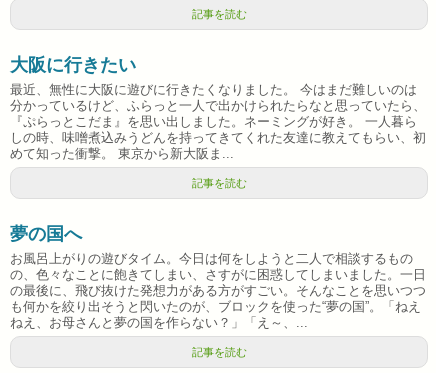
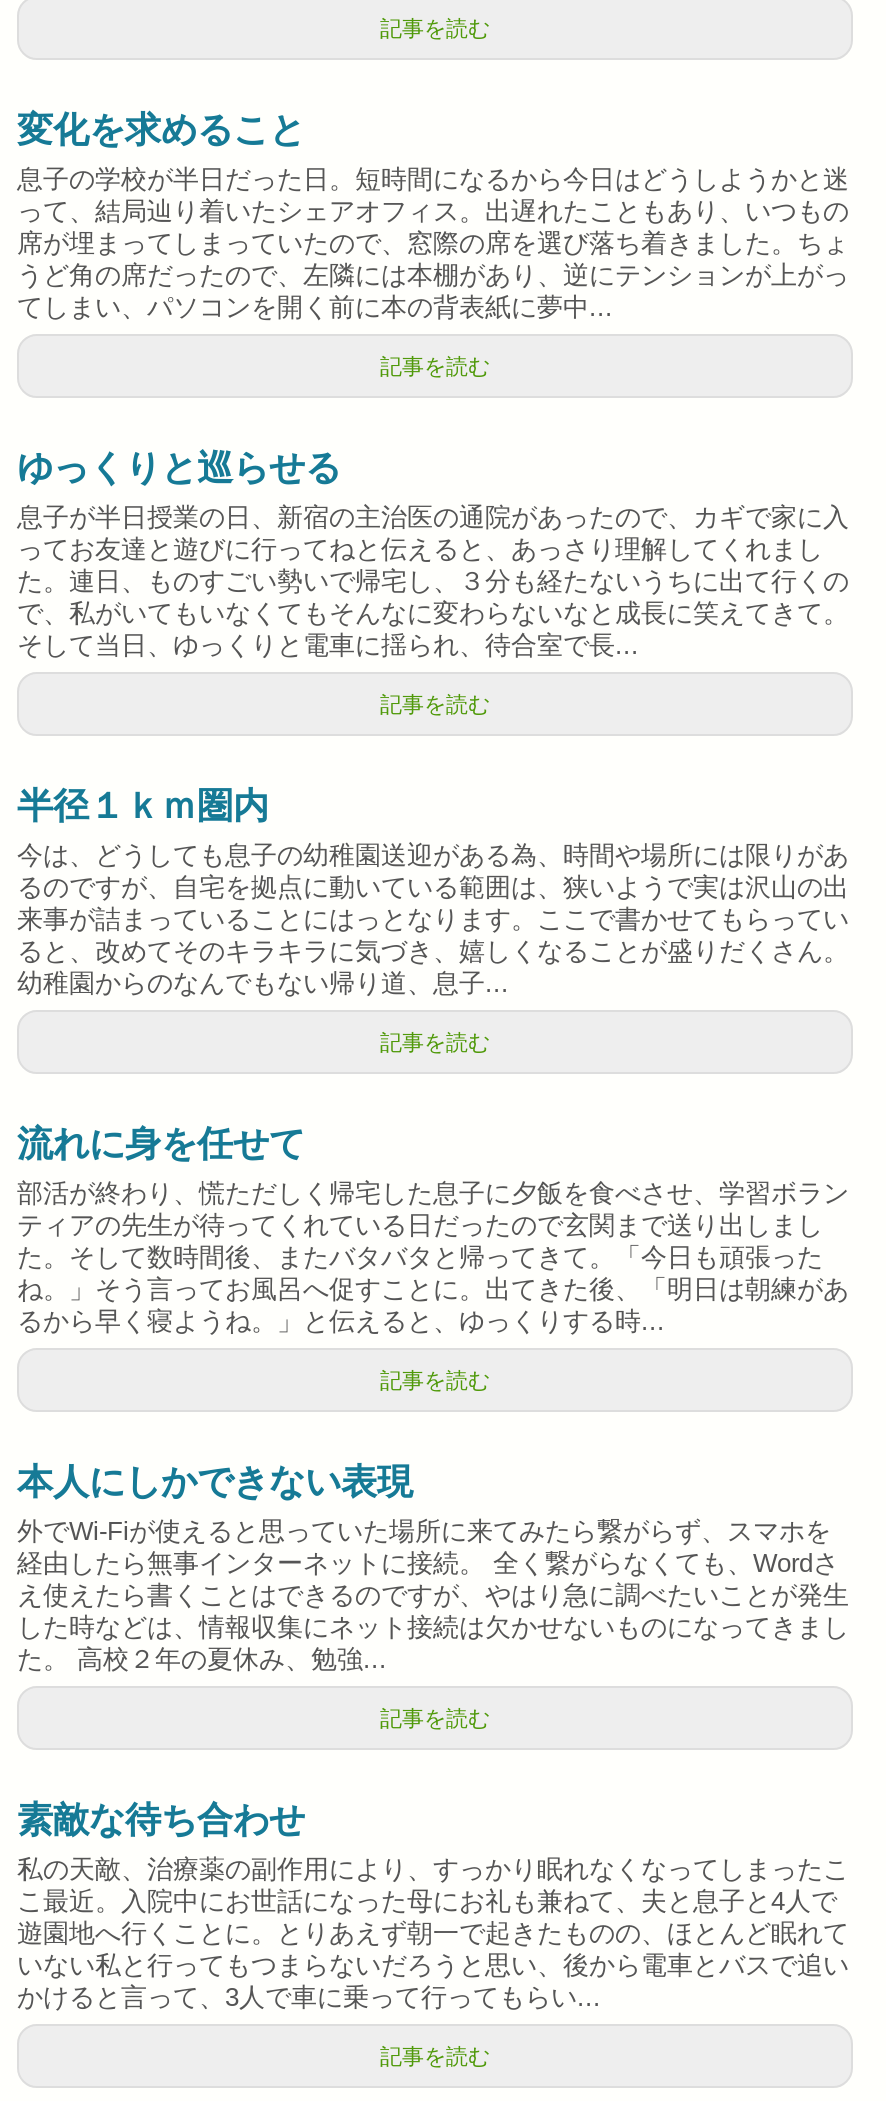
[10,55,426,161] 大阪に行きたい | 最近、無性に大阪に遊びに行きたくなりました。 今はまだ難しいのは | 分かっているけど、ふらっと一人で出かけられたらなと思っていたら、 | 『ぷらっとこだま』を思い出しました。ネーミングが好き。 一人暮ら | しの時、味噌煮込みうどんを持ってきてくれた友達に教えてもらい、初 | めて知った衝撃。 東京から新大阪ま... -> [17,111,849,323] 変化を求めること | 息子の学校が半日だった日。短時間になるから今日はどうしようかと迷 | って、結局辿り着いたシェアオフィス。出遅れたこともあり、いつもの | 席が埋まってしまっていたので、窓際の席を選び落ち着きました。ちょ | うど角の席だったので、左隣には本棚があり、逆にテンションが上がっ | てしまい、パソコンを開く前に本の背表紙に夢中...
[10,224,426,330] 夢の国へ | お風呂上がりの遊びタイム。今日は何をしようと二人で相談するもの | の、色々なことに飽きてしまい、さすがに困惑してしまいました。一日 | の最後に、飛び抜けた発想力がある方がすごい。そんなことを思いつつ | も何かを絞り出そうと閃いたのが、ブロックを使った“夢の国”。「ねえ | ねえ、お母さんと夢の国を作らない？」「え～、... -> [17,449,849,2013] ゆっくりと巡らせる | 息子が半日授業の日、新宿の主治医の通院があったので、カギで家に入 | ってお友達と遊びに行ってねと伝えると、あっさり理解してくれまし | た。連日、ものすごい勢いで帰宅し、３分も経たないうちに出て行くの | で、私がいてもいなくてもそんなに変わらないなと成長に笑えてきて。 | そして当日、ゆっくりと電車に揺られ、待合室で長... | 記事を読む | 半径１ｋｍ圏内 | 今は、どうしても息子の幼稚園送迎がある為、時間や場所には限りがあ | るのですが、自宅を拠点に動いている範囲は、狭いようで実は沢山の出 | 来事が詰まっていることにはっとなります。ここで書かせてもらってい | ると、改めてそのキラキラに気づき、嬉しくなることが盛りだくさん。 | 幼稚園からのなんでもない帰り道、息子... | 記事を読む | 流れに身を任せて | 部活が終わり、慌ただしく帰宅した息子に夕飯を食べさせ、学習ボラン | ティアの先生が待ってくれている日だったので玄関まで送り出しまし | た。そして数時間後、またバタバタと帰ってきて。「今日も頑張った | ね。」そう言ってお風呂へ促すことに。出てきた後、「明日は朝練があ | るから早く寝ようね。」と伝えると、ゆっくりする時... | 記事を読む | 本人にしかできない表現 | 外でWi-Fiが使えると思っていた場所に来てみたら繋がらず、スマホを | 経由したら無事インターネットに接続。 全く繋がらなくても、Wordさ | え使えたら書くことはできるのですが、やはり急に調べたいことが発生 | した時などは、情報収集にネット接続は欠かせないものになってきまし | た。 高校２年の夏休み、勉強... | 記事を読む | 素敵な待ち合わせ | 私の天敵、治療薬の副作用により、すっかり眠れなくなってしまったこ | こ最近。入院中にお世話になった母にお礼も兼ねて、夫と息子と4人で | 遊園地へ行くことに。とりあえず朝一で起きたものの、ほとんど眠れて | いない私と行ってもつまらないだろうと思い、後から電車とバスで追い | かけると言って、3人で車に乗って行ってもらい...

